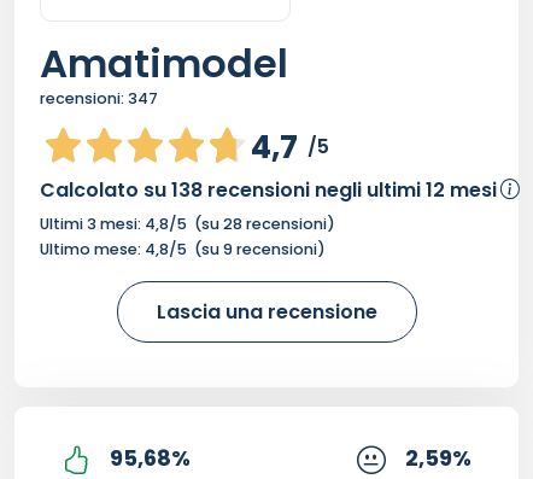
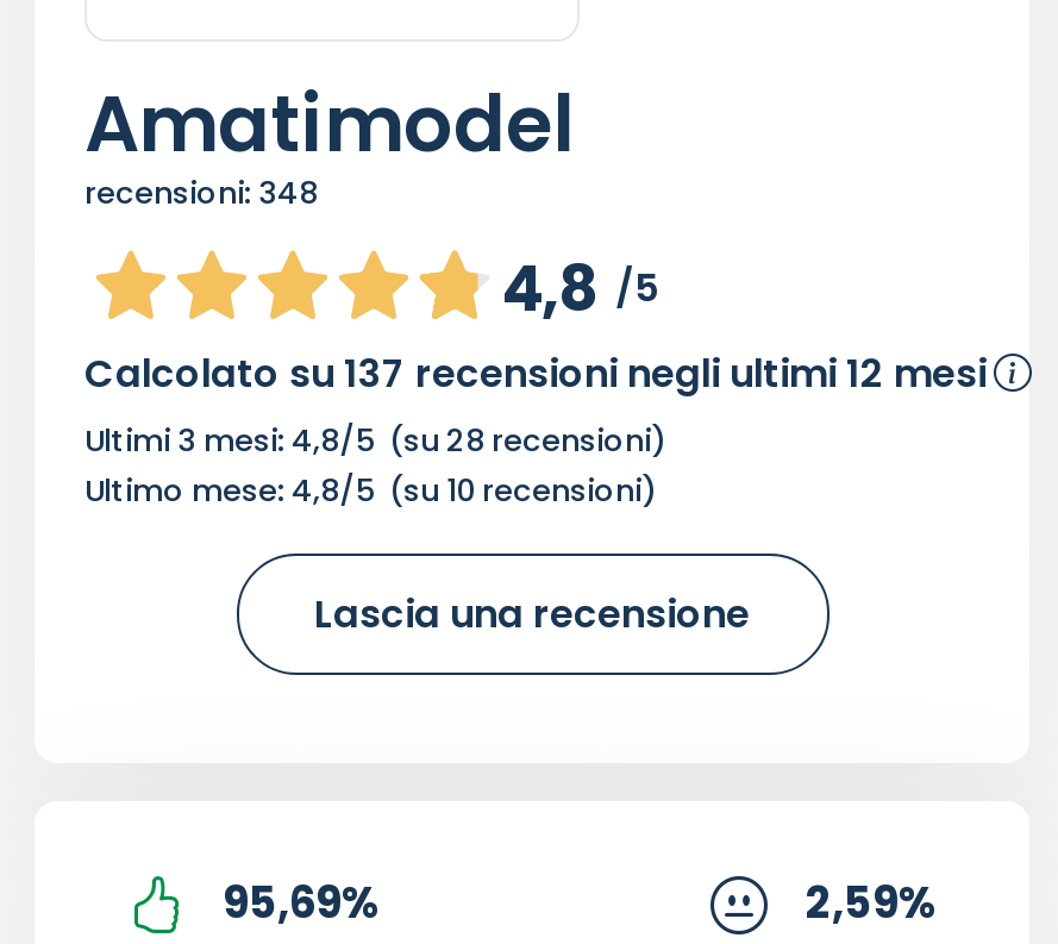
[40,88,158,108] recensioni: 347 -> [84,172,318,213] recensioni: 348
[251,125,329,169] 4,7 /5 -> [501,246,658,332] 4,8 /5
[40,176,497,204] Calcolato su 138 recensioni negli ultimi 12 mesi -> [84,346,987,401] Calcolato su 137 recensioni negli ultimi 12 mesi
[40,239,326,259] Ultimo mese: 4,8/5 (su 9 recensioni) -> [84,470,658,510] Ultimo mese: 4,8/5 (su 10 recensioni)
[110,443,191,473] 95,68% -> [223,873,380,933] 95,69%

